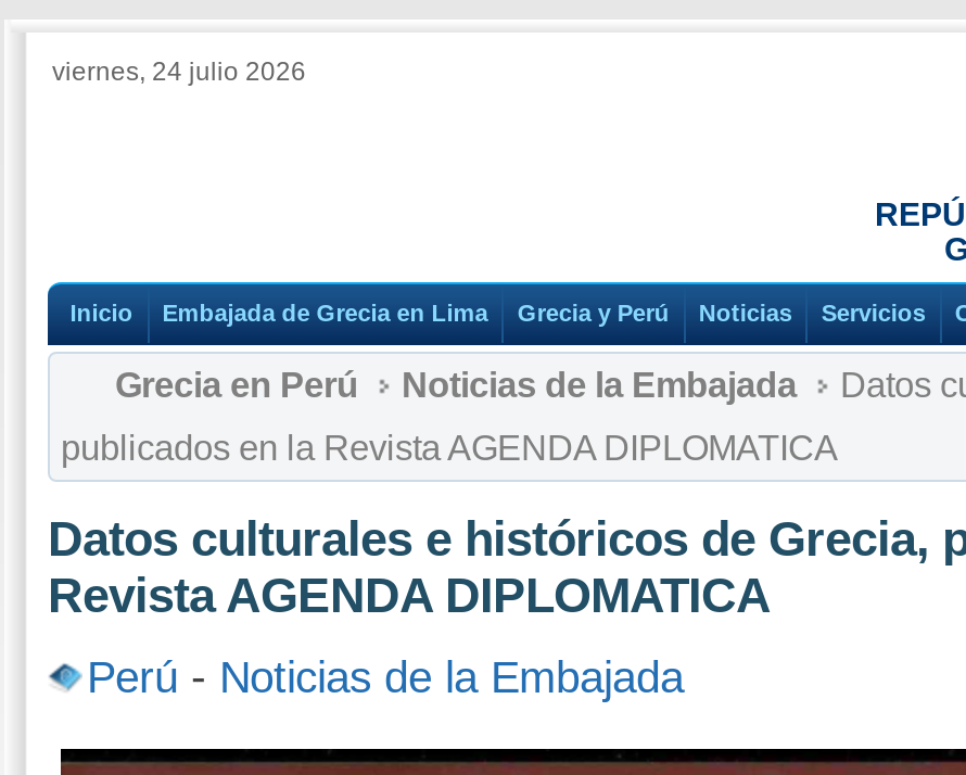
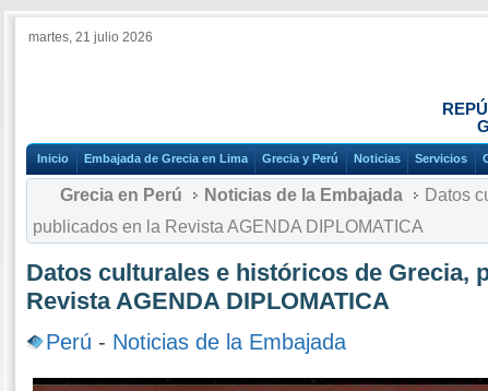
[52,56,306,87] viernes, 24 julio 2026 -> [28,29,153,45] martes, 21 julio 2026

